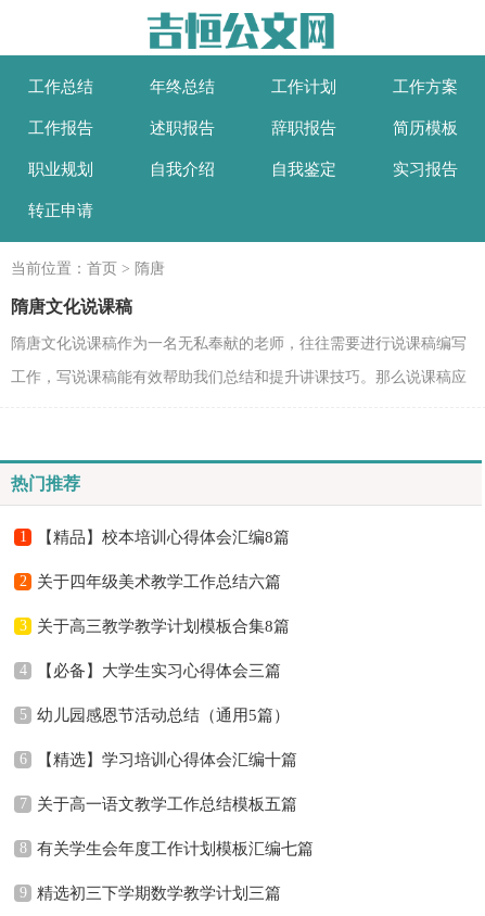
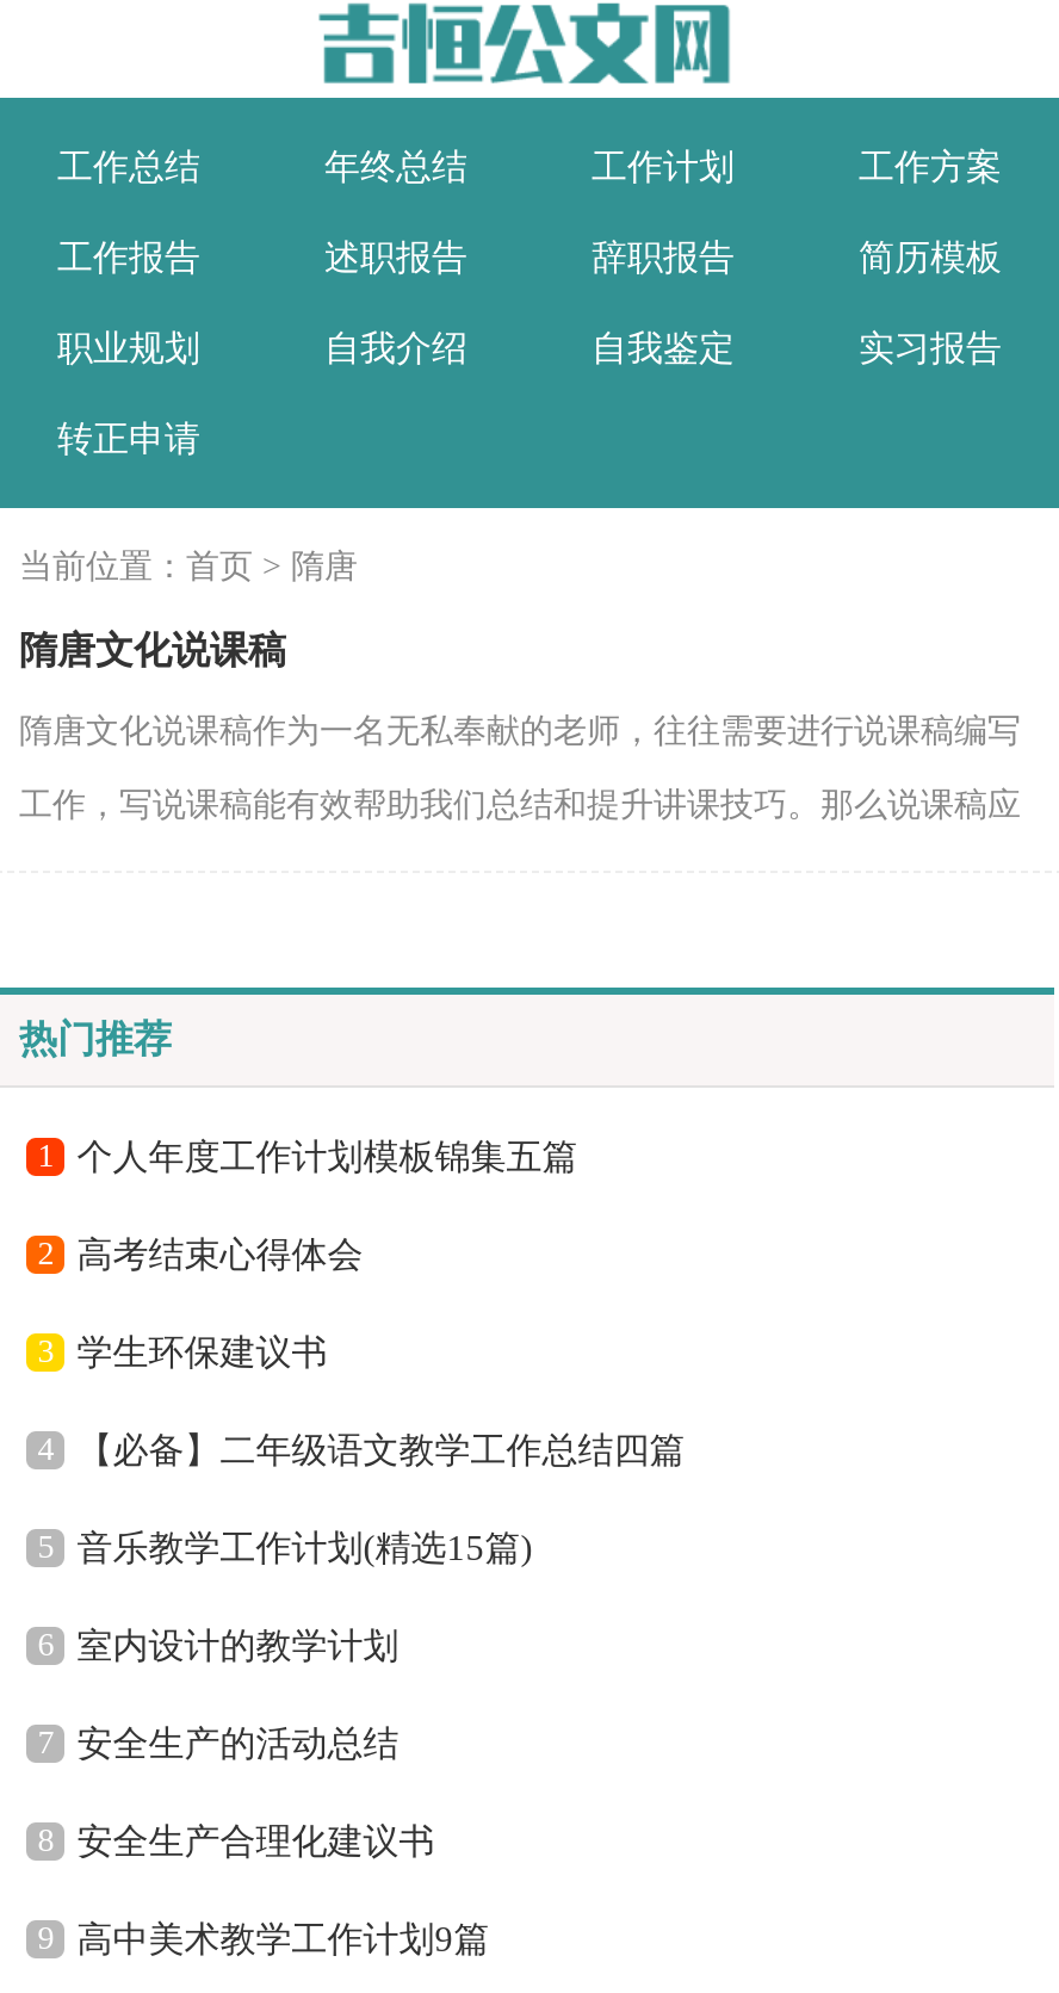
[37,528,290,546] 【精品】校本培训心得体会汇编8篇 -> [77,1138,578,1176] 个人年度工作计划模板锦集五篇
[37,573,281,590] 关于四年级美术教学工作总结六篇 -> [77,1235,363,1274] 高考结束心得体会
[37,617,290,635] 关于高三教学教学计划模板合集8篇 -> [77,1333,327,1371] 学生环保建议书
[37,662,281,679] 【必备】大学生实习心得体会三篇 -> [77,1431,685,1469] 【必备】二年级语文教学工作总结四篇
[37,706,290,724] 幼儿园感恩节活动总结（通用5篇） -> [77,1529,533,1567] 音乐教学工作计划(精选15篇)
[37,751,298,768] 【精选】学习培训心得体会汇编十篇 -> [77,1627,399,1665] 室内设计的教学计划
[37,795,298,813] 关于高一语文教学工作总结模板五篇 -> [77,1724,399,1763] 安全生产的活动总结
[37,840,314,857] 有关学生会年度工作计划模板汇编七篇 -> [77,1822,435,1860] 安全生产合理化建议书
[37,884,281,902] 精选初三下学期数学教学计划三篇 -> [77,1920,490,1958] 高中美术教学工作计划9篇

